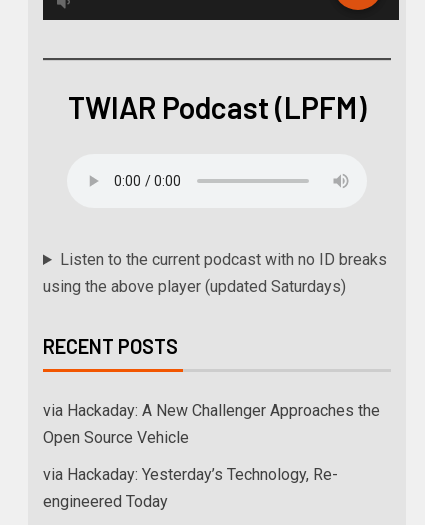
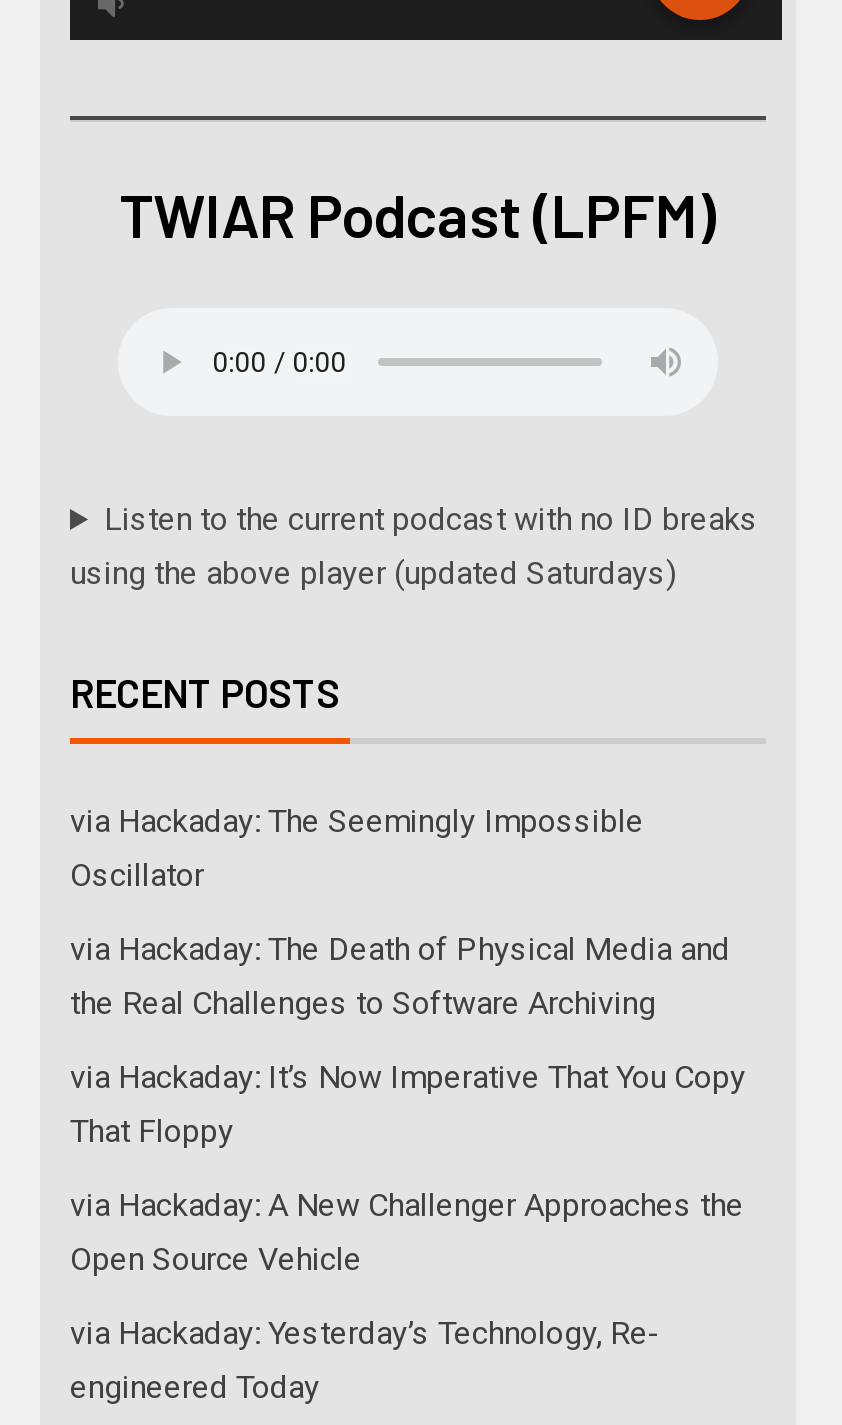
none -> [70,802,746,1150] via Hackaday: The Seemingly Impossible | Oscillator | via Hackaday: The Death of Physical Media and | the Real Challenges to Software Archiving | via Hackaday: It’s Now Imperative That You Copy | That Floppy

